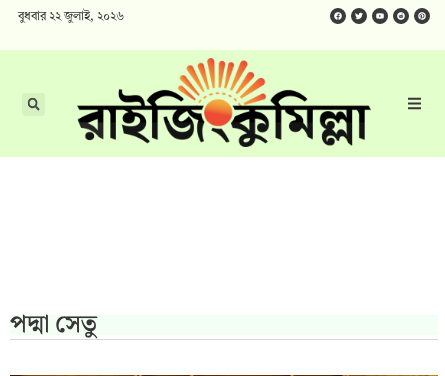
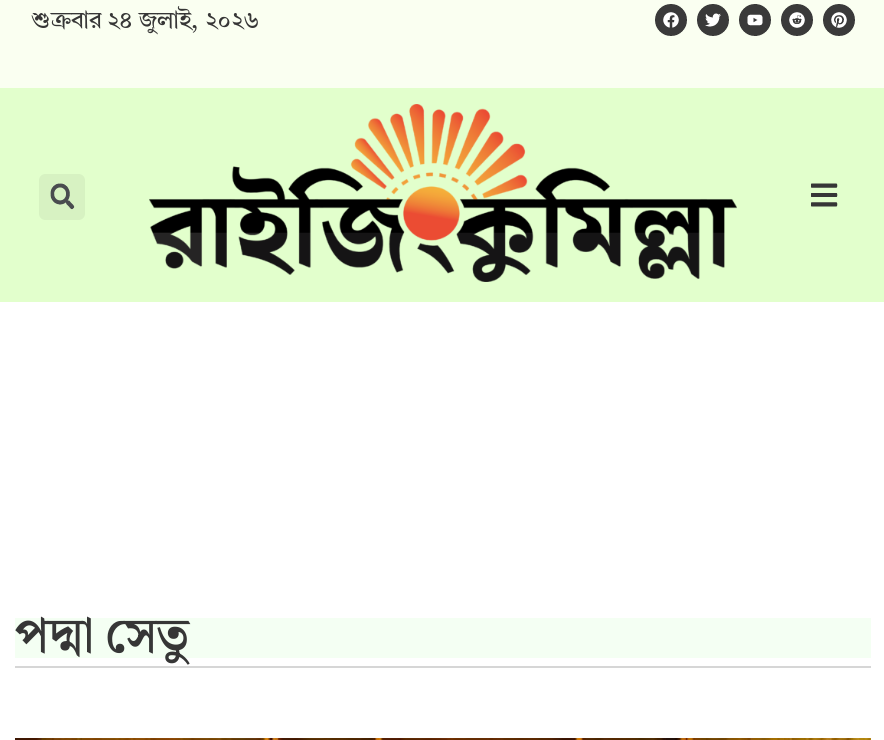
[18,11,124,23] বুধবার ২২ জুলাই, ২০২৬ -> [31,10,259,34] শুক্রবার ২৪ জুলাই, ২০২৬

